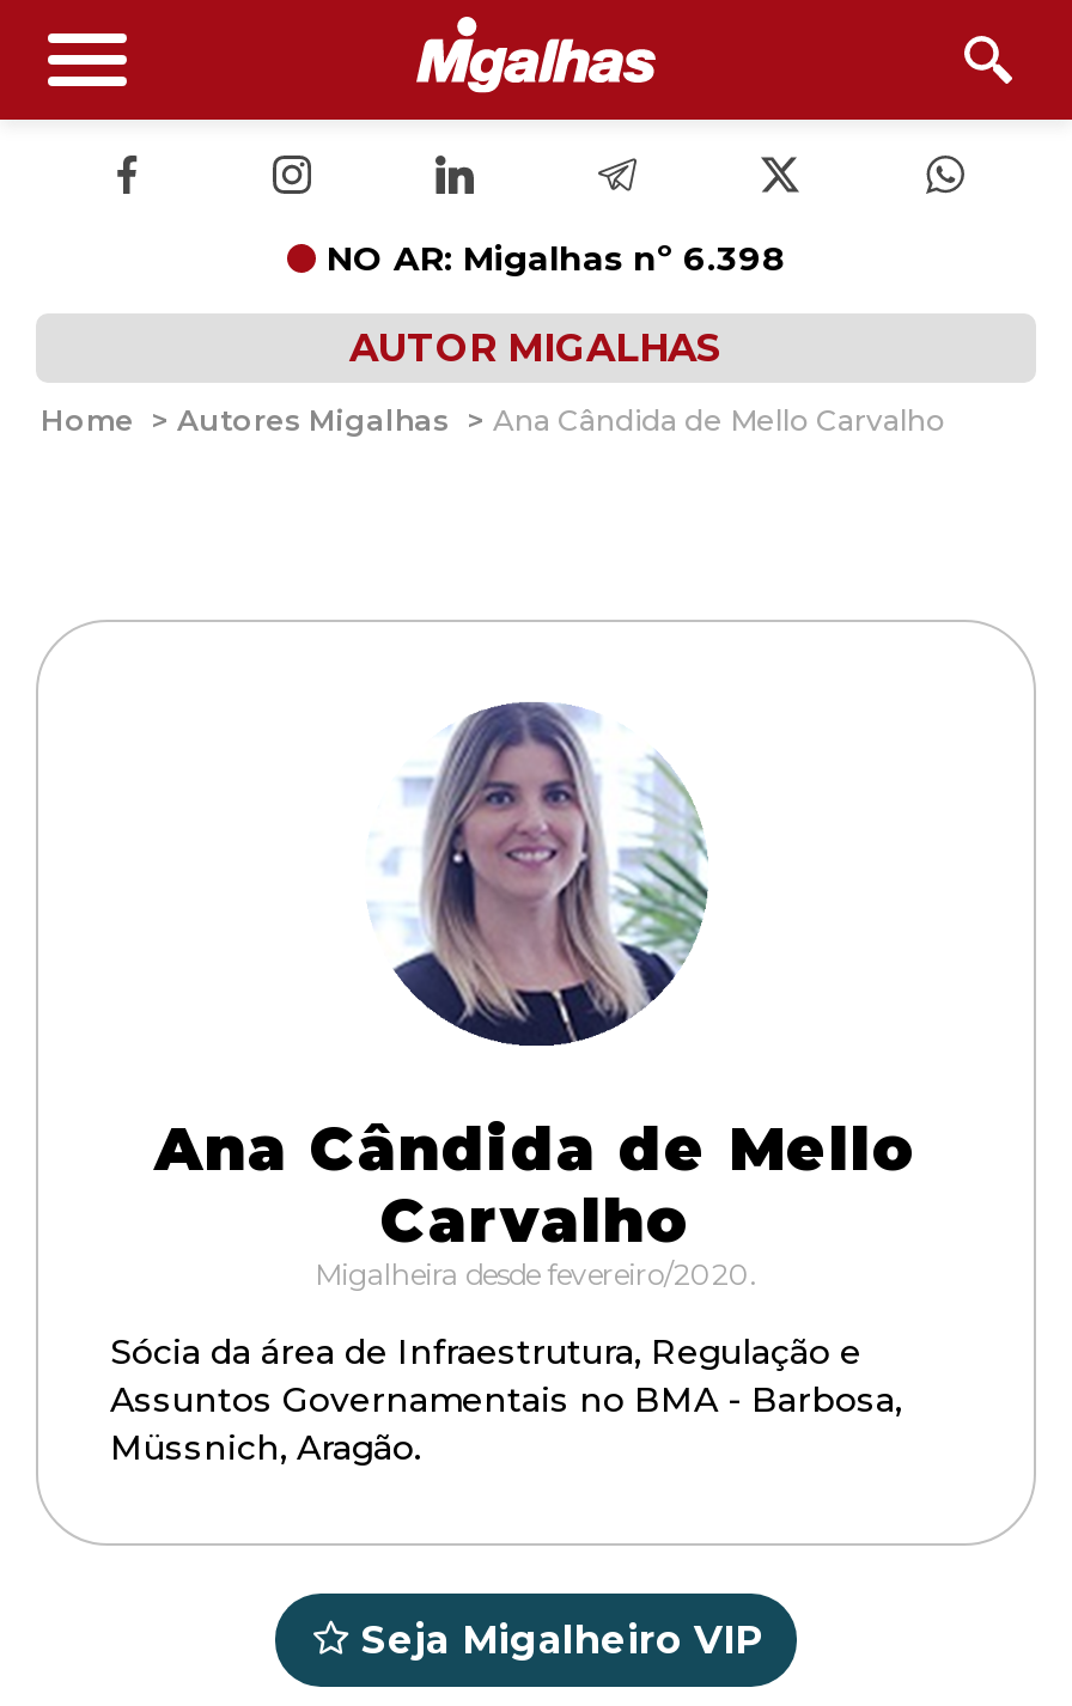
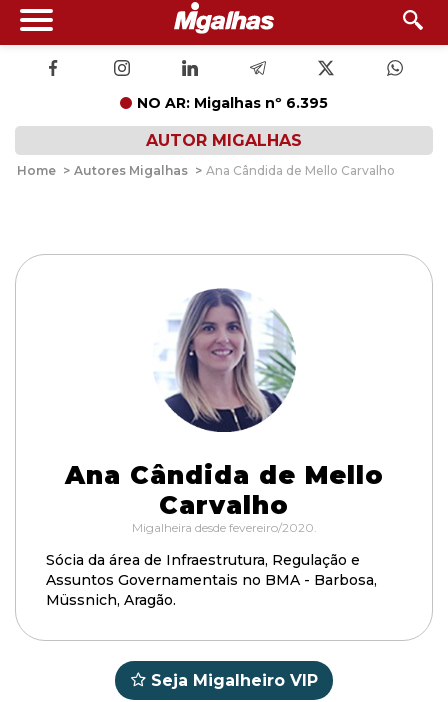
[327,237,786,280] NO AR: Migalhas nº 6.398 -> [137,94,328,112] NO AR: Migalhas nº 6.395

